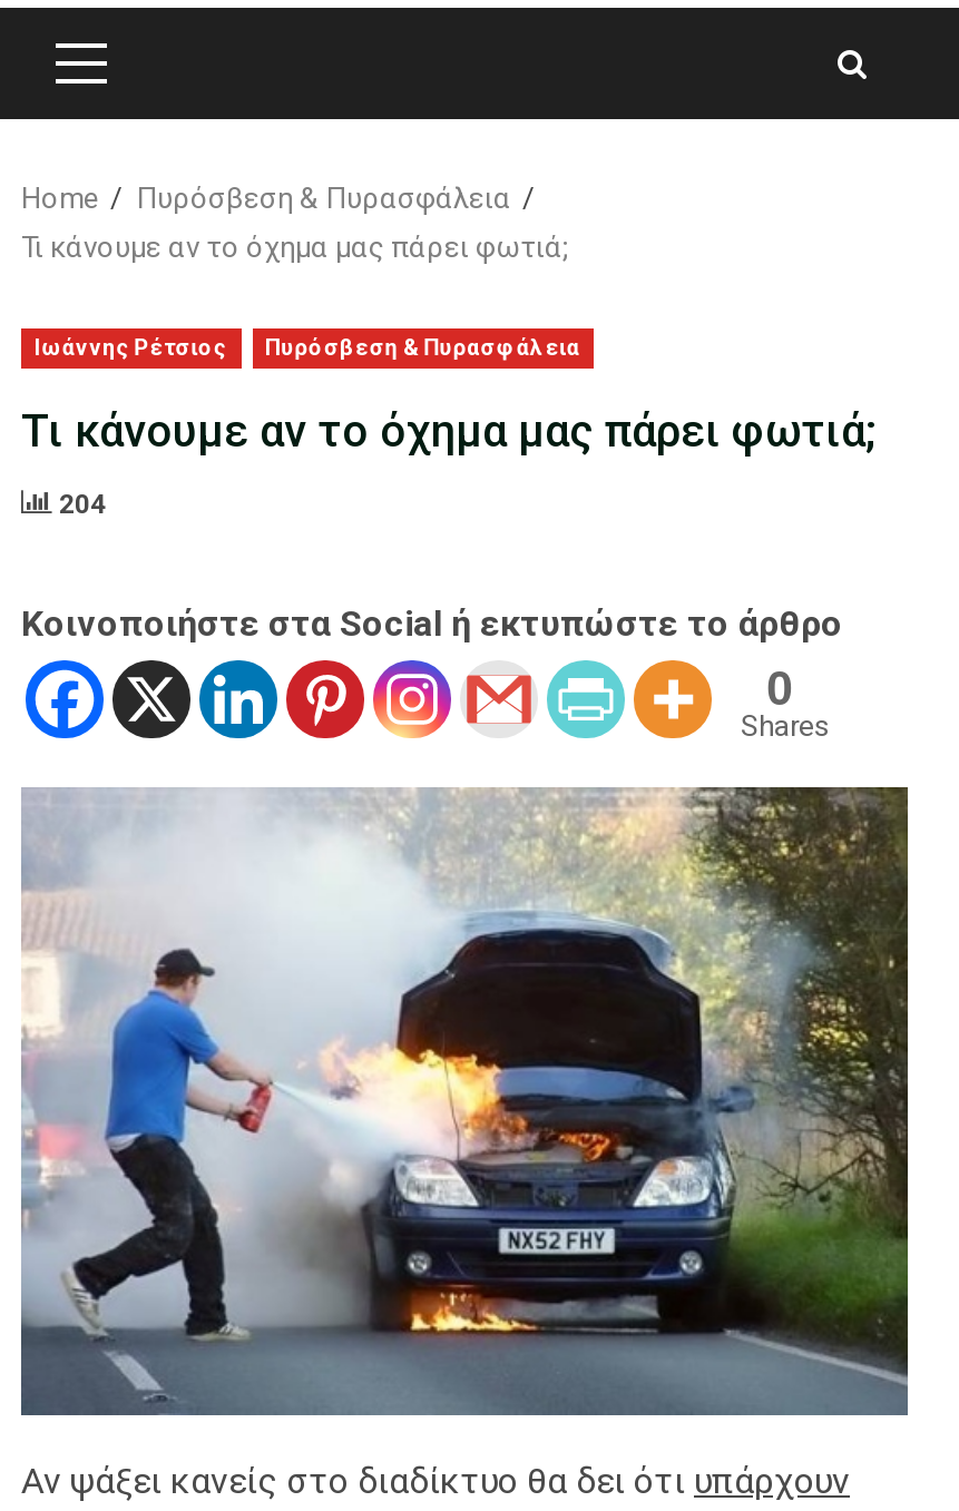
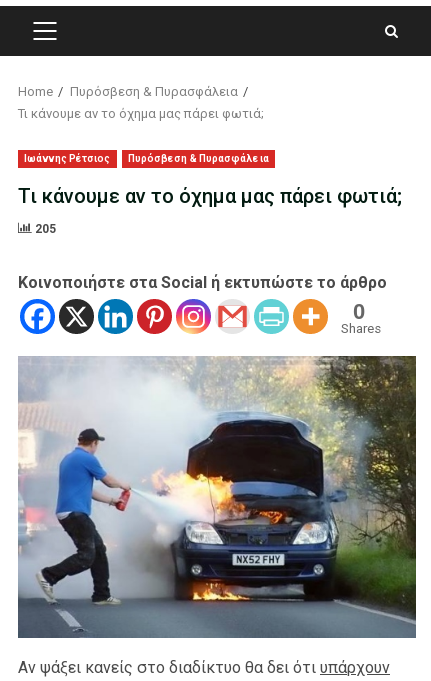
[59,489,106,520] 204 -> [35,222,56,236] 205

